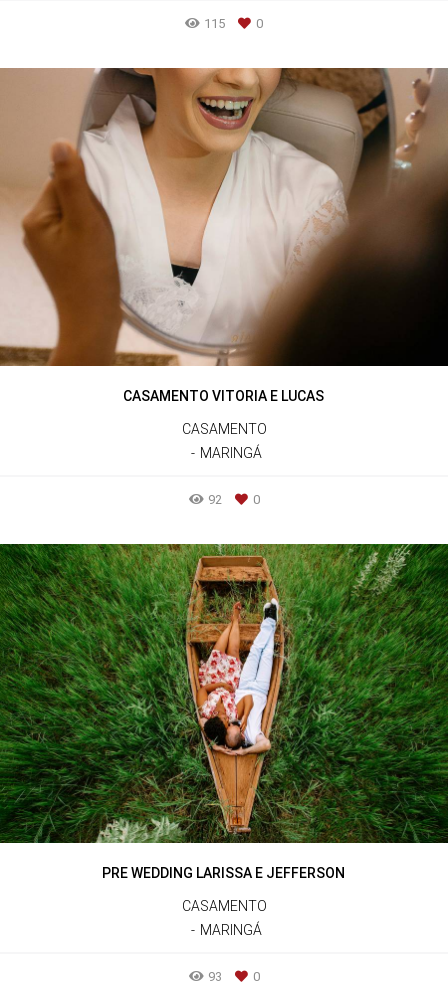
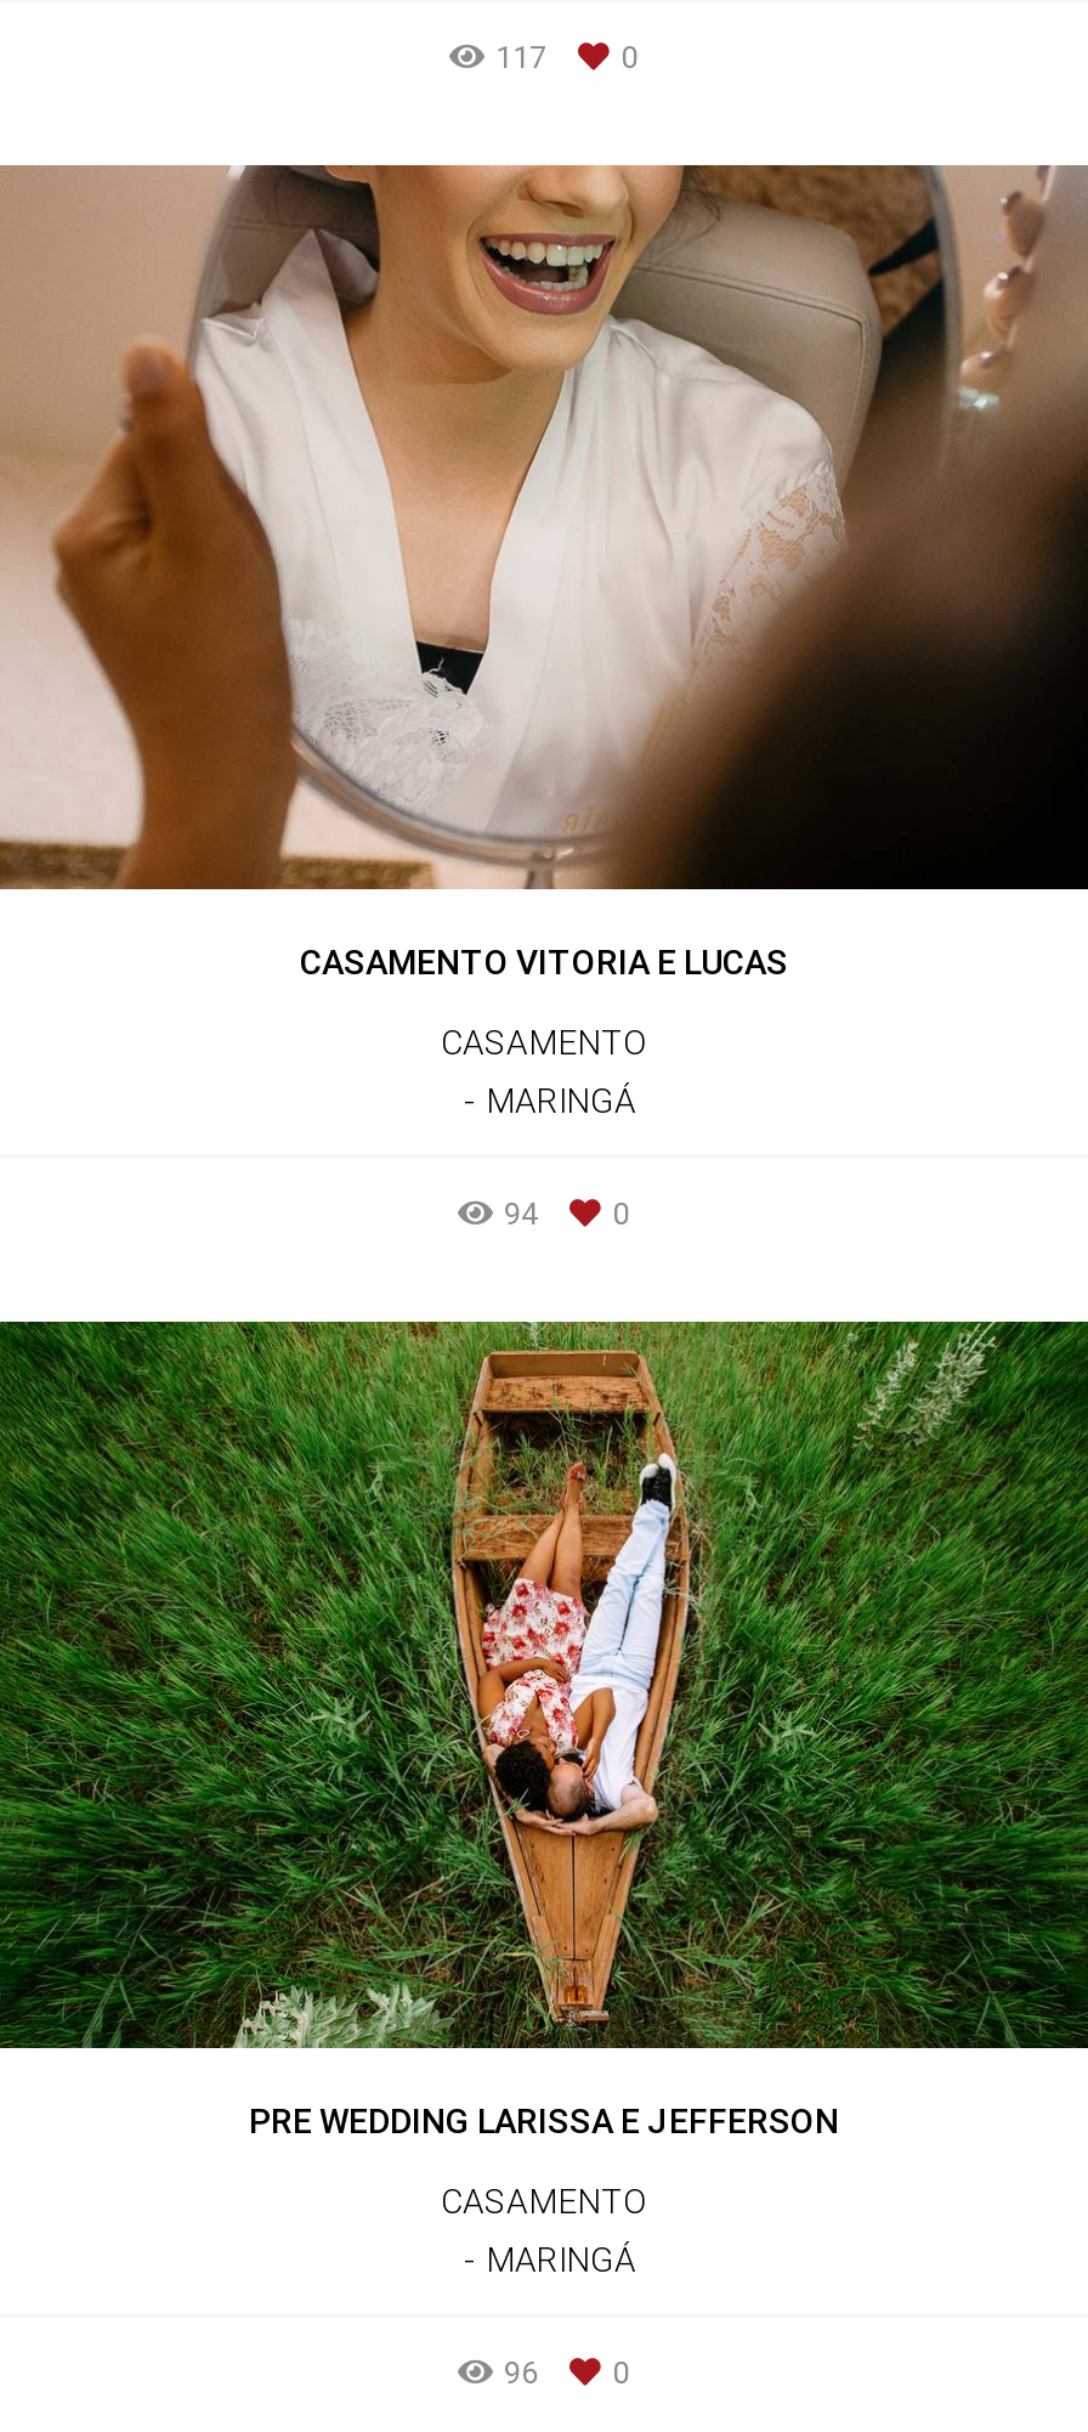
[204,16,225,31] 115 -> [495,38,546,74] 117
[207,492,221,507] 92 -> [504,1196,538,1232] 94
[207,969,221,984] 93 -> [504,2354,538,2390] 96

